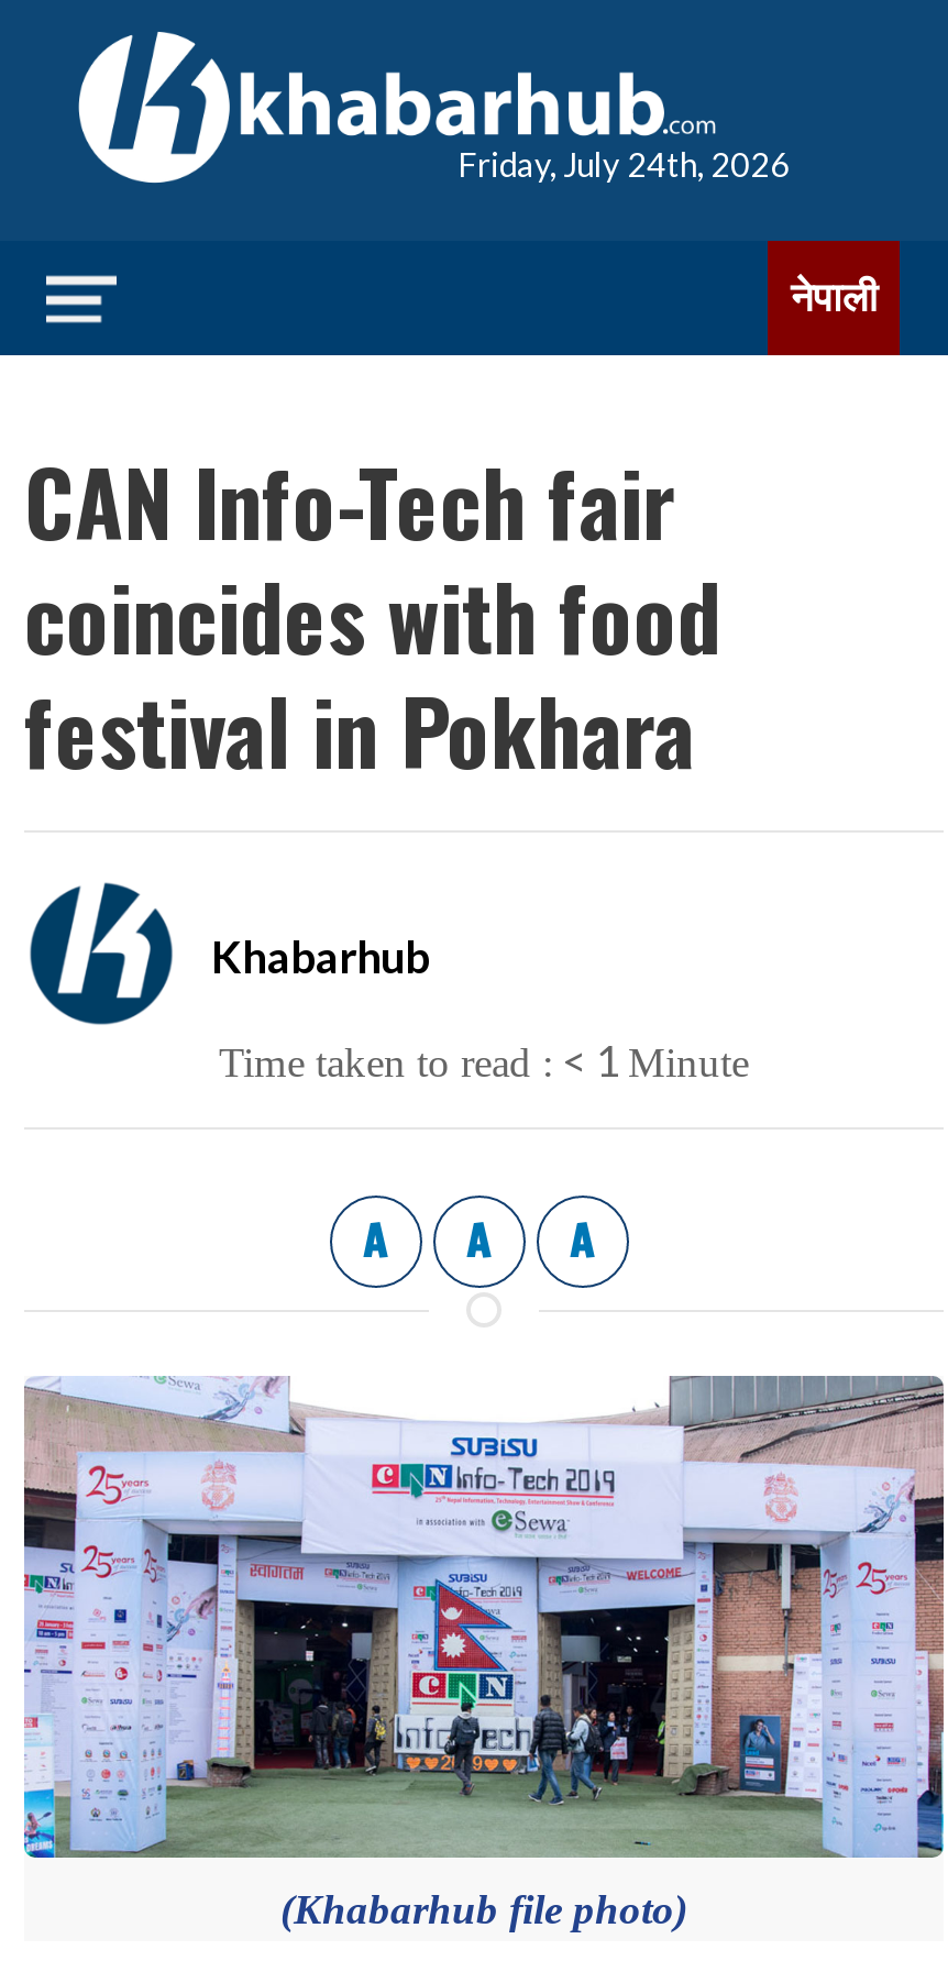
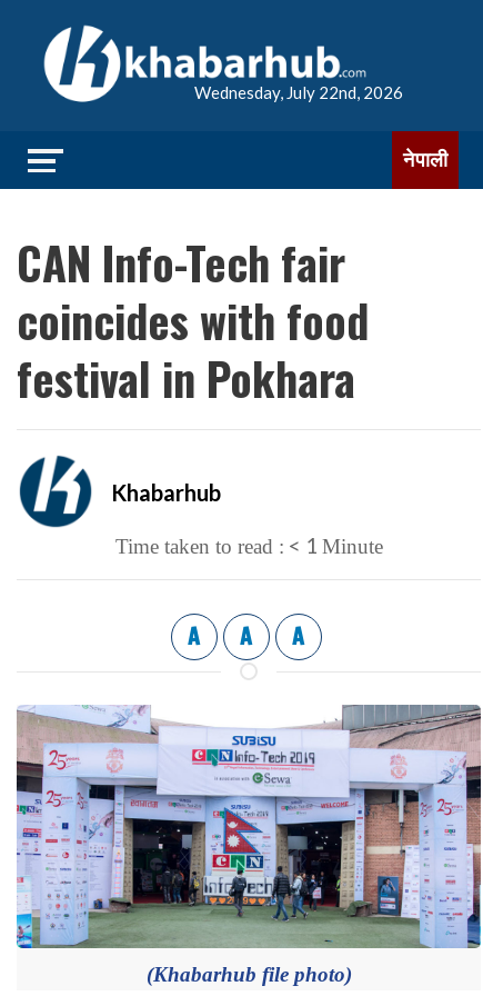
[458,144,790,184] Friday, July 24th, 2026 -> [194,82,403,102] Wednesday, July 22nd, 2026

